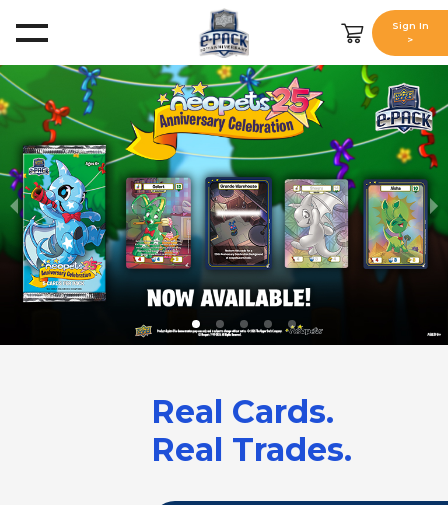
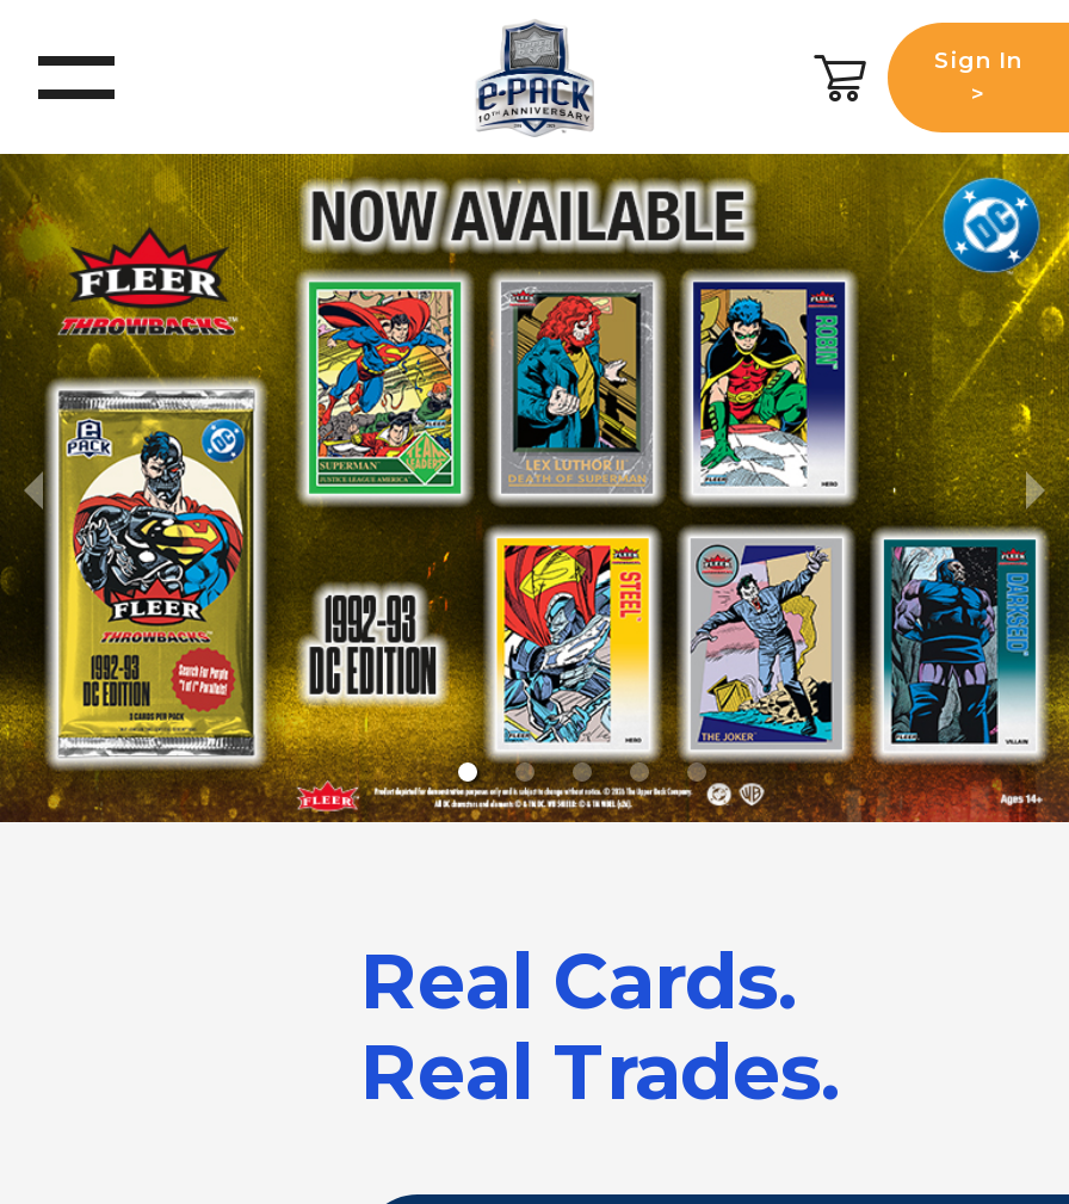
[3,64,445,346] [image] -> [7,152,1062,825] [image]

